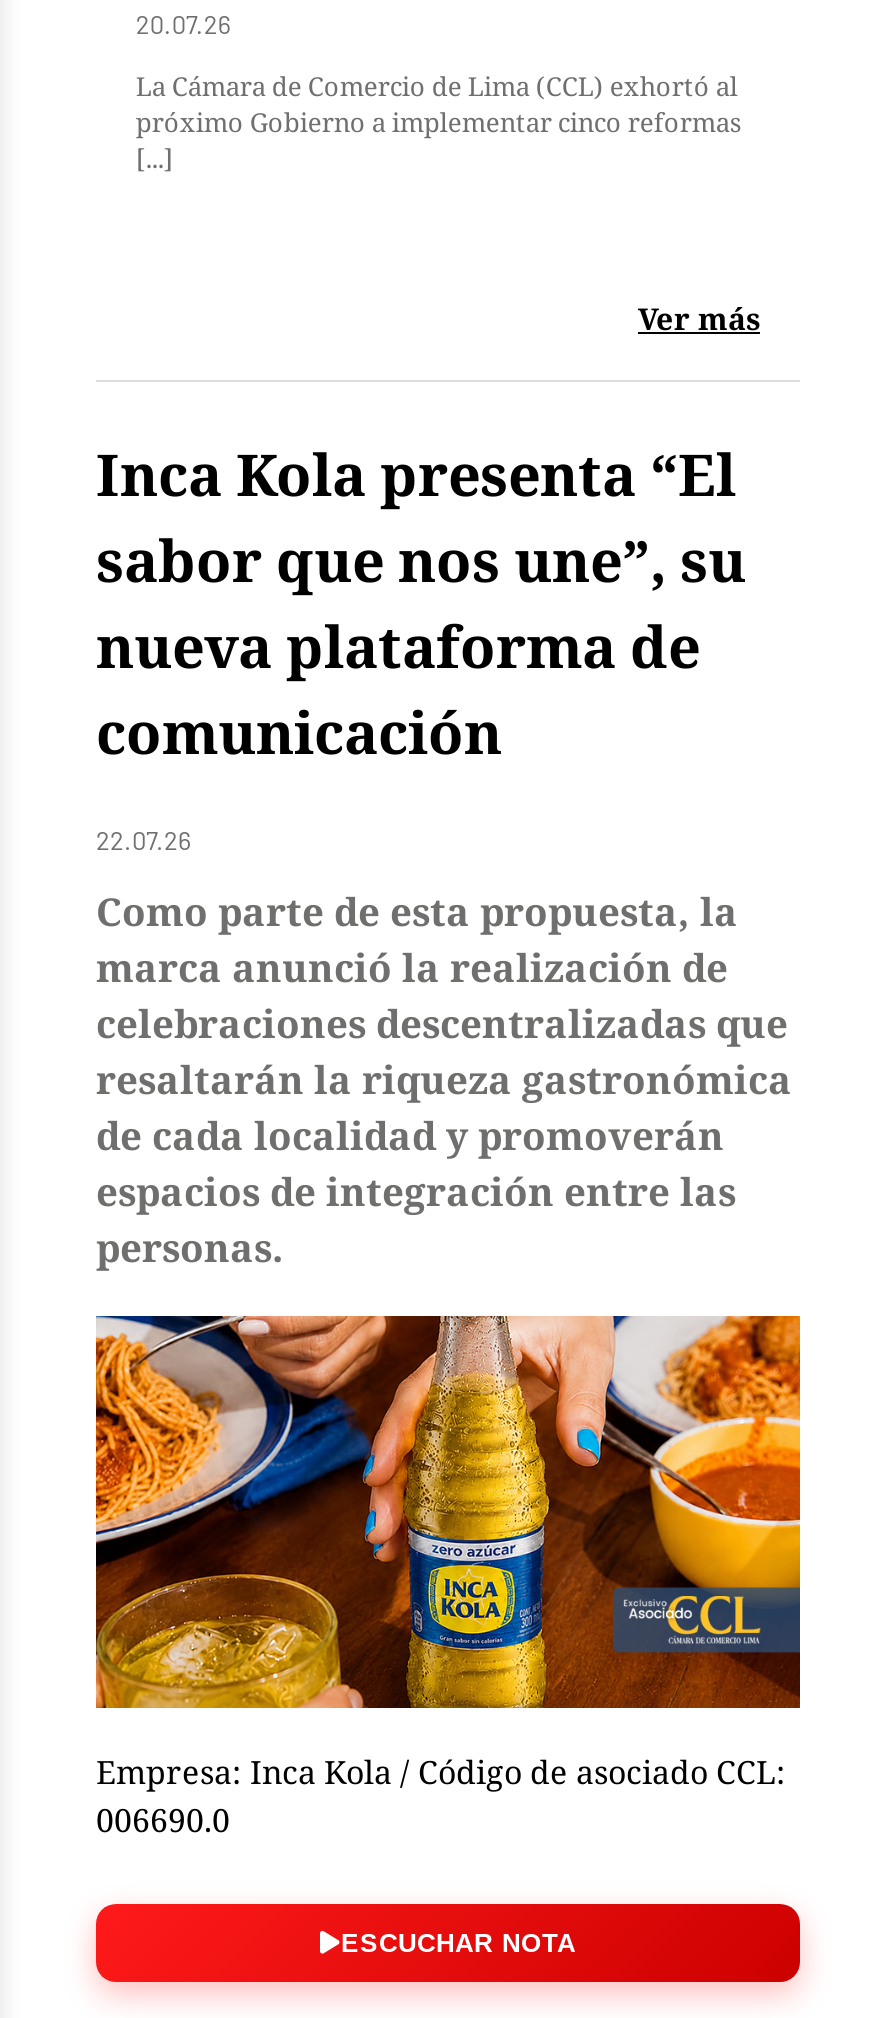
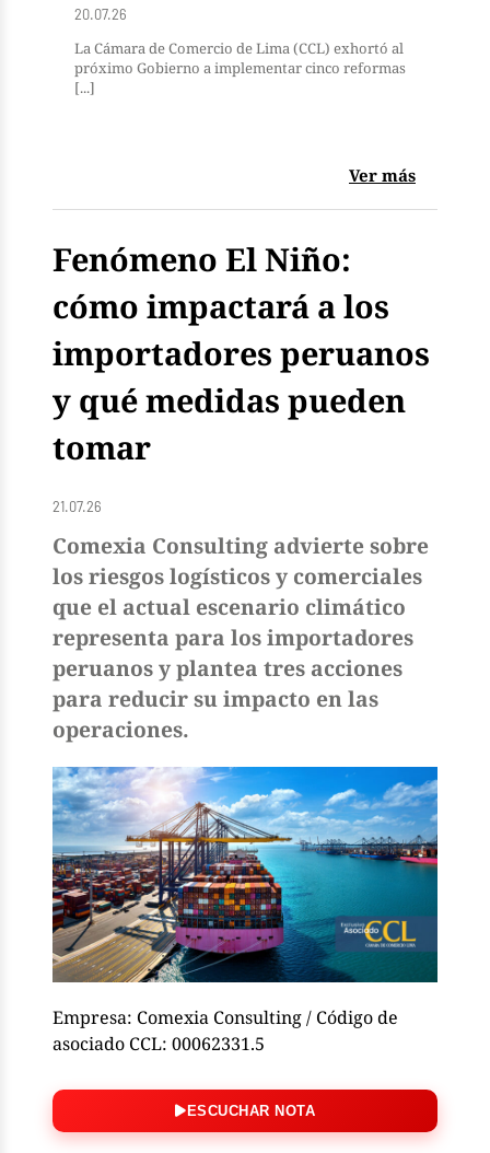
[96,435,746,771] Inca Kola presenta “El | sabor que nos une”, su | nueva plataforma de | comunicación -> [52,238,430,469] Fenómeno El Niño: | cómo impactará a los | importadores peruanos | y qué medidas pueden | tomar
[96,825,192,857] 22.07.26 -> [52,498,102,516] 21.07.26
[96,885,792,1275] Como parte de esta propuesta, la | marca anunció la realización de | celebraciones descentralizadas que | resaltarán la riqueza gastronómica | de cada localidad y promoverán | espacios de integración entre las | personas. -> [52,531,429,744] Comexia Consulting advierte sobre | los riesgos logísticos y comerciales | que el actual escenario climático | representa para los importadores | peruanos y plantea tres acciones | para reducir su impacto en las | operaciones.
[94,1312,802,1710] [image] -> [51,766,439,950] [image]
[96,1751,786,1843] Empresa: Inca Kola / Código de asociado CCL: | 006690.0 -> [52,1005,398,1055] Empresa: Comexia Consulting / Código de | asociado CCL: 00062331.5

